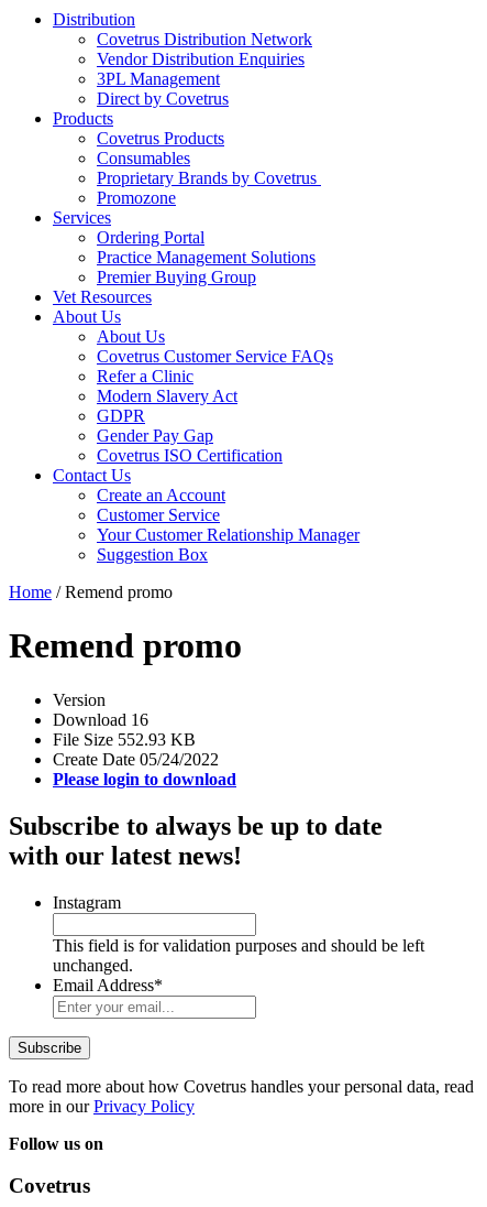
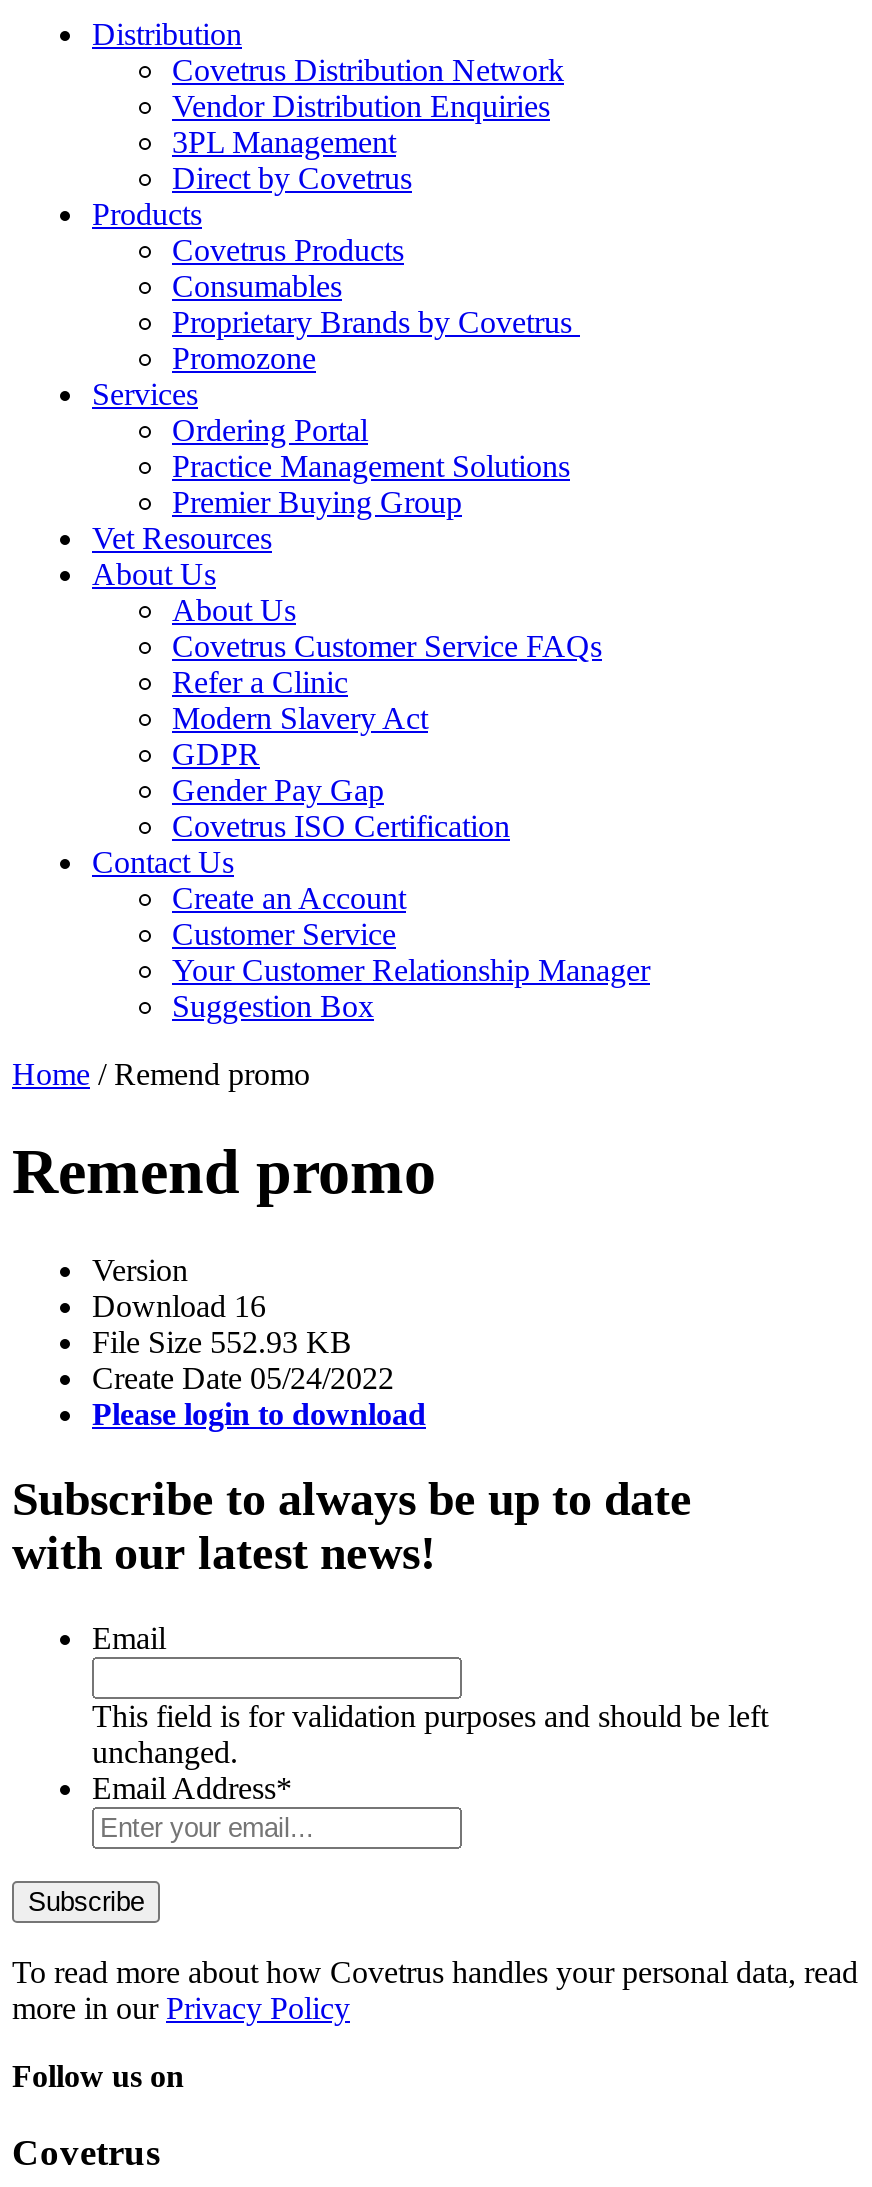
[53,893,121,912] Instagram -> [92,1620,166,1654] Email

